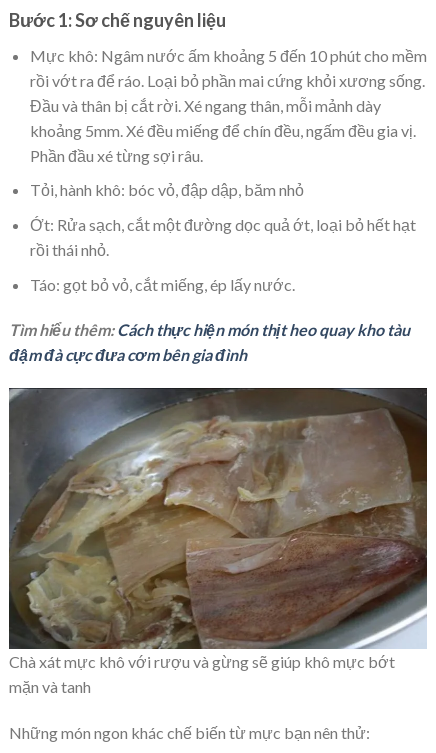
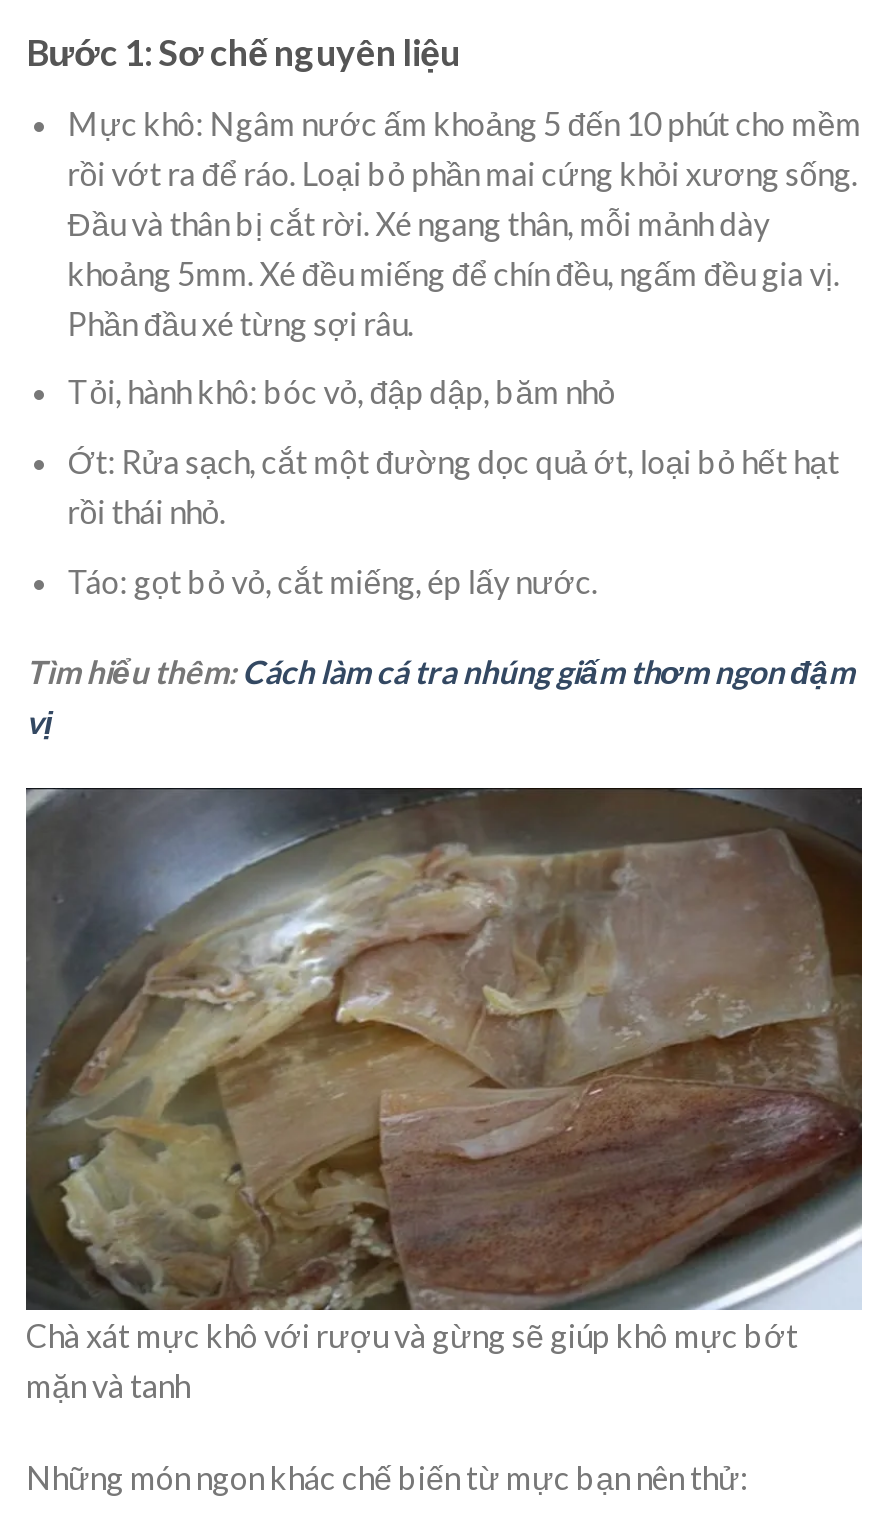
[9,320,410,364] Tìm hiểu thêm: Cách thực hiện món thịt heo quay kho tàu | đậm đà cực đưa cơm bên gia đình -> [26,653,854,741] Tìm hiểu thêm: Cách làm cá tra nhúng giấm thơm ngon đậm | vị

